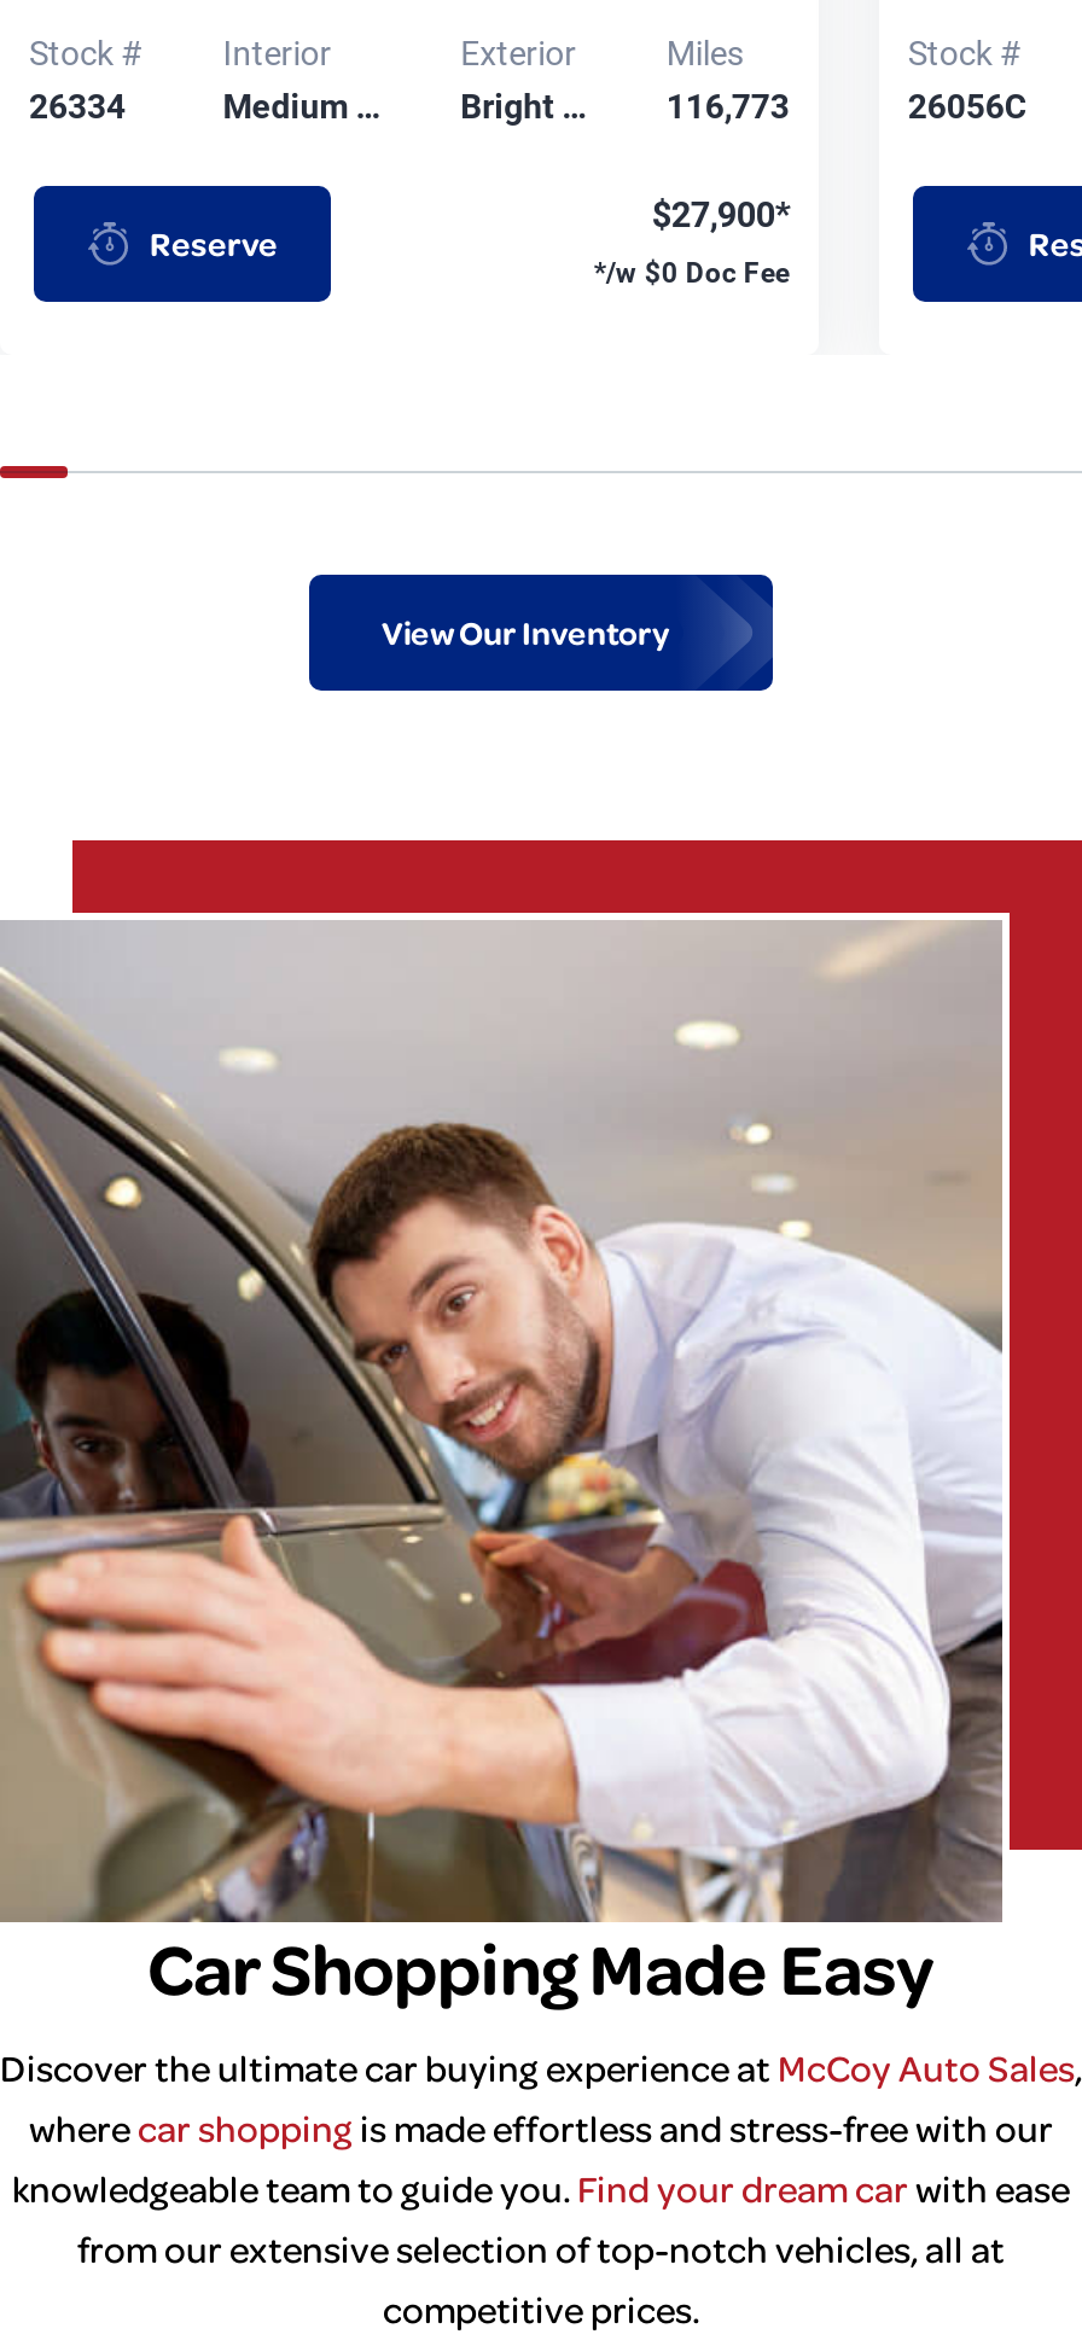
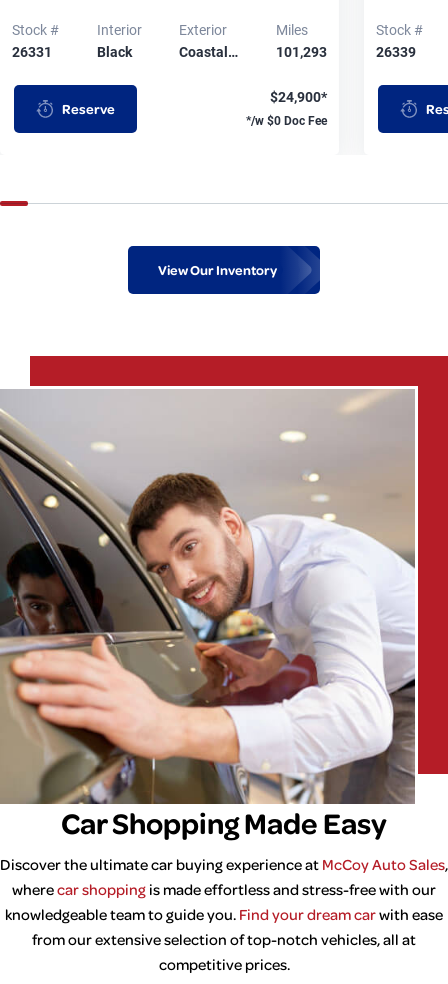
[29,87,126,126] 26334 -> [12,44,52,60] 26331
[223,87,380,126] Medium … -> [97,44,132,60] Black
[460,87,586,126] Bright … -> [179,44,238,60] Coastal…
[666,87,789,126] 116,773 -> [276,44,327,60] 101,293
[908,87,1026,126] 26056C -> [376,44,416,60] 26339
[652,196,789,237] $27,900* -> [270,89,327,106] $24,900*

